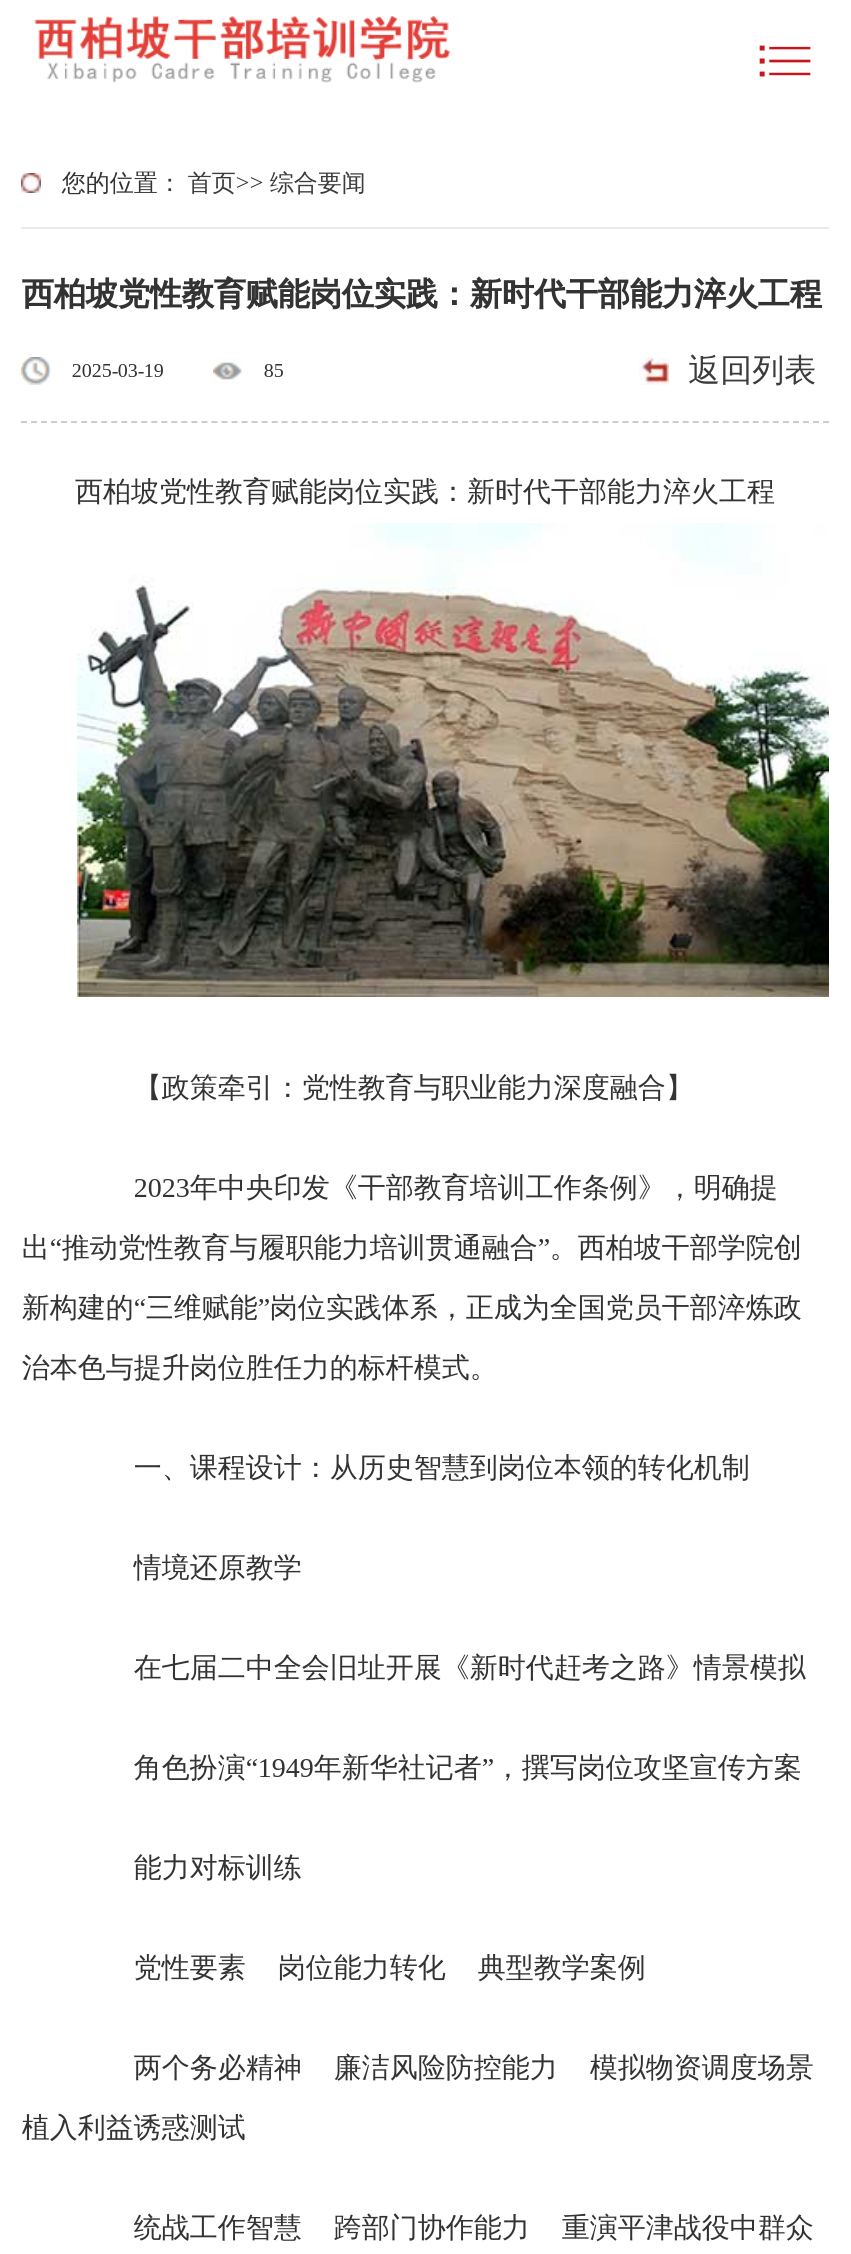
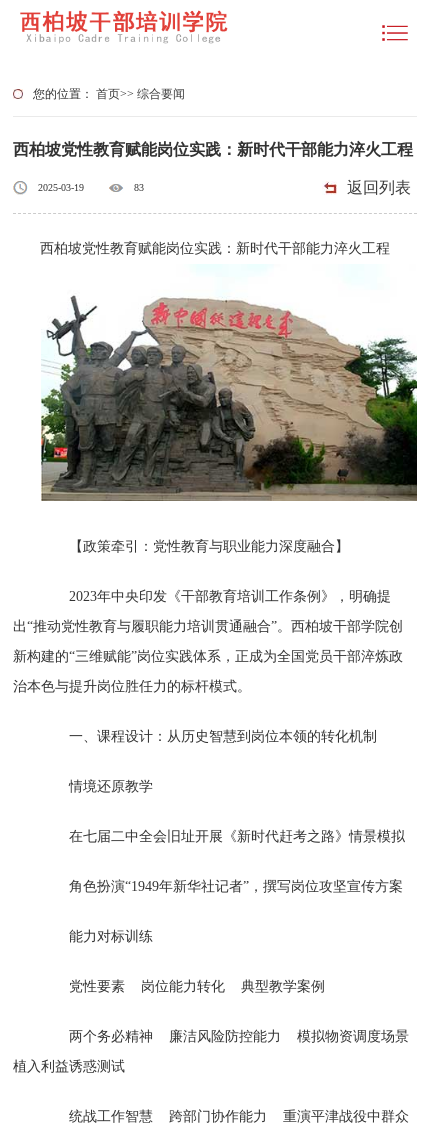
[264,359,284,381] 85 -> [134,182,144,193] 83

